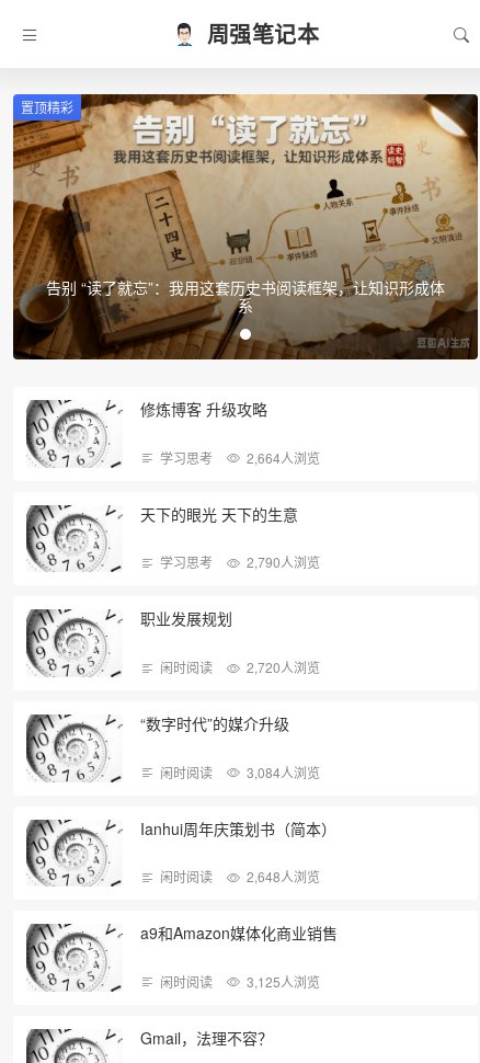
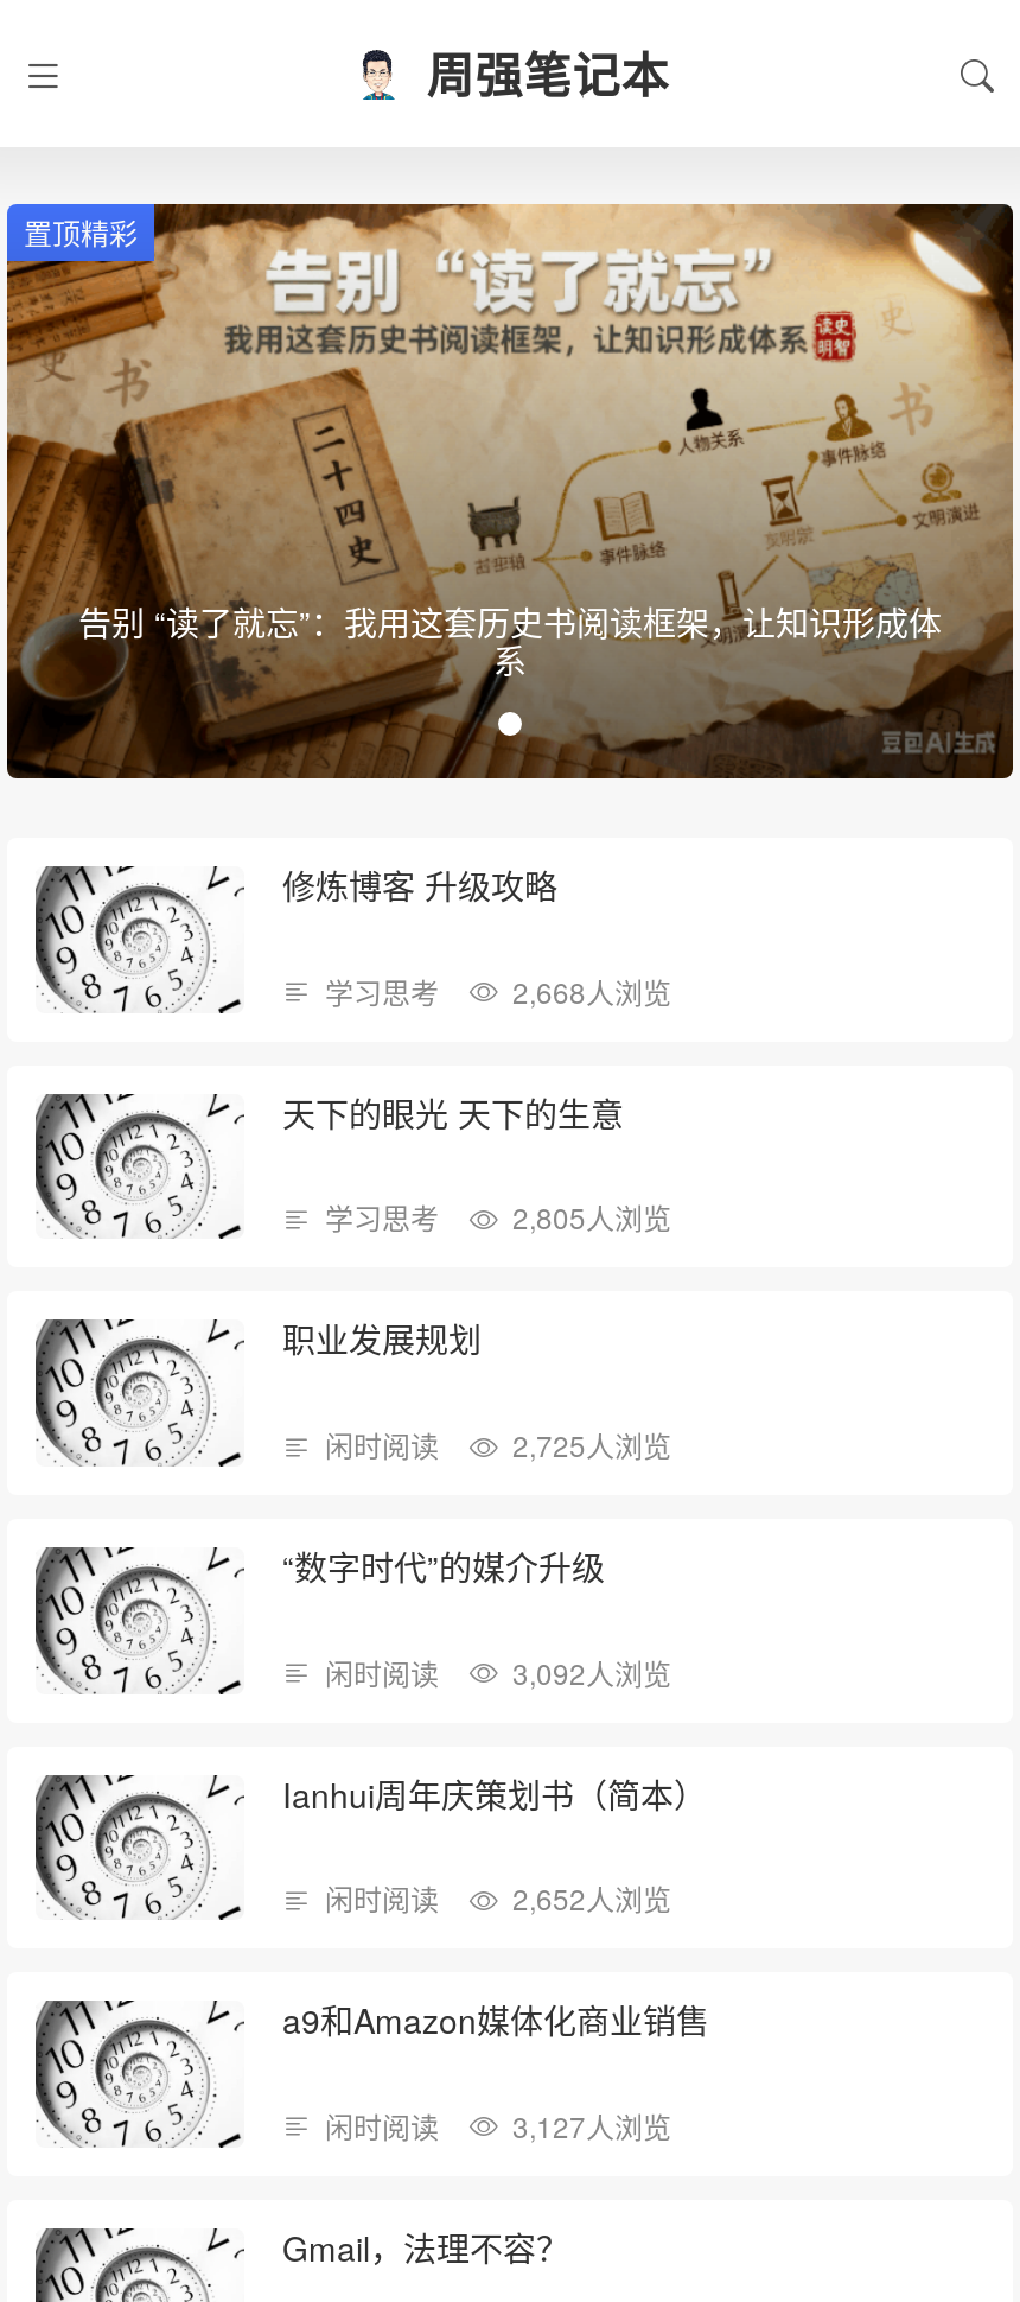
[160,448,320,467] 学习思考 2,664人浏览 -> [325,970,671,1011] 学习思考 2,668人浏览
[160,553,320,571] 学习思考 2,790人浏览 -> [325,1197,671,1238] 学习思考 2,805人浏览
[160,658,320,676] 闲时阅读 2,720人浏览 -> [325,1424,671,1464] 闲时阅读 2,725人浏览
[160,762,320,781] 闲时阅读 3,084人浏览 -> [325,1651,671,1691] 闲时阅读 3,092人浏览
[160,867,320,886] 闲时阅读 2,648人浏览 -> [325,1878,671,1918] 闲时阅读 2,652人浏览
[160,972,320,990] 闲时阅读 3,125人浏览 -> [325,2105,671,2145] 闲时阅读 3,127人浏览

